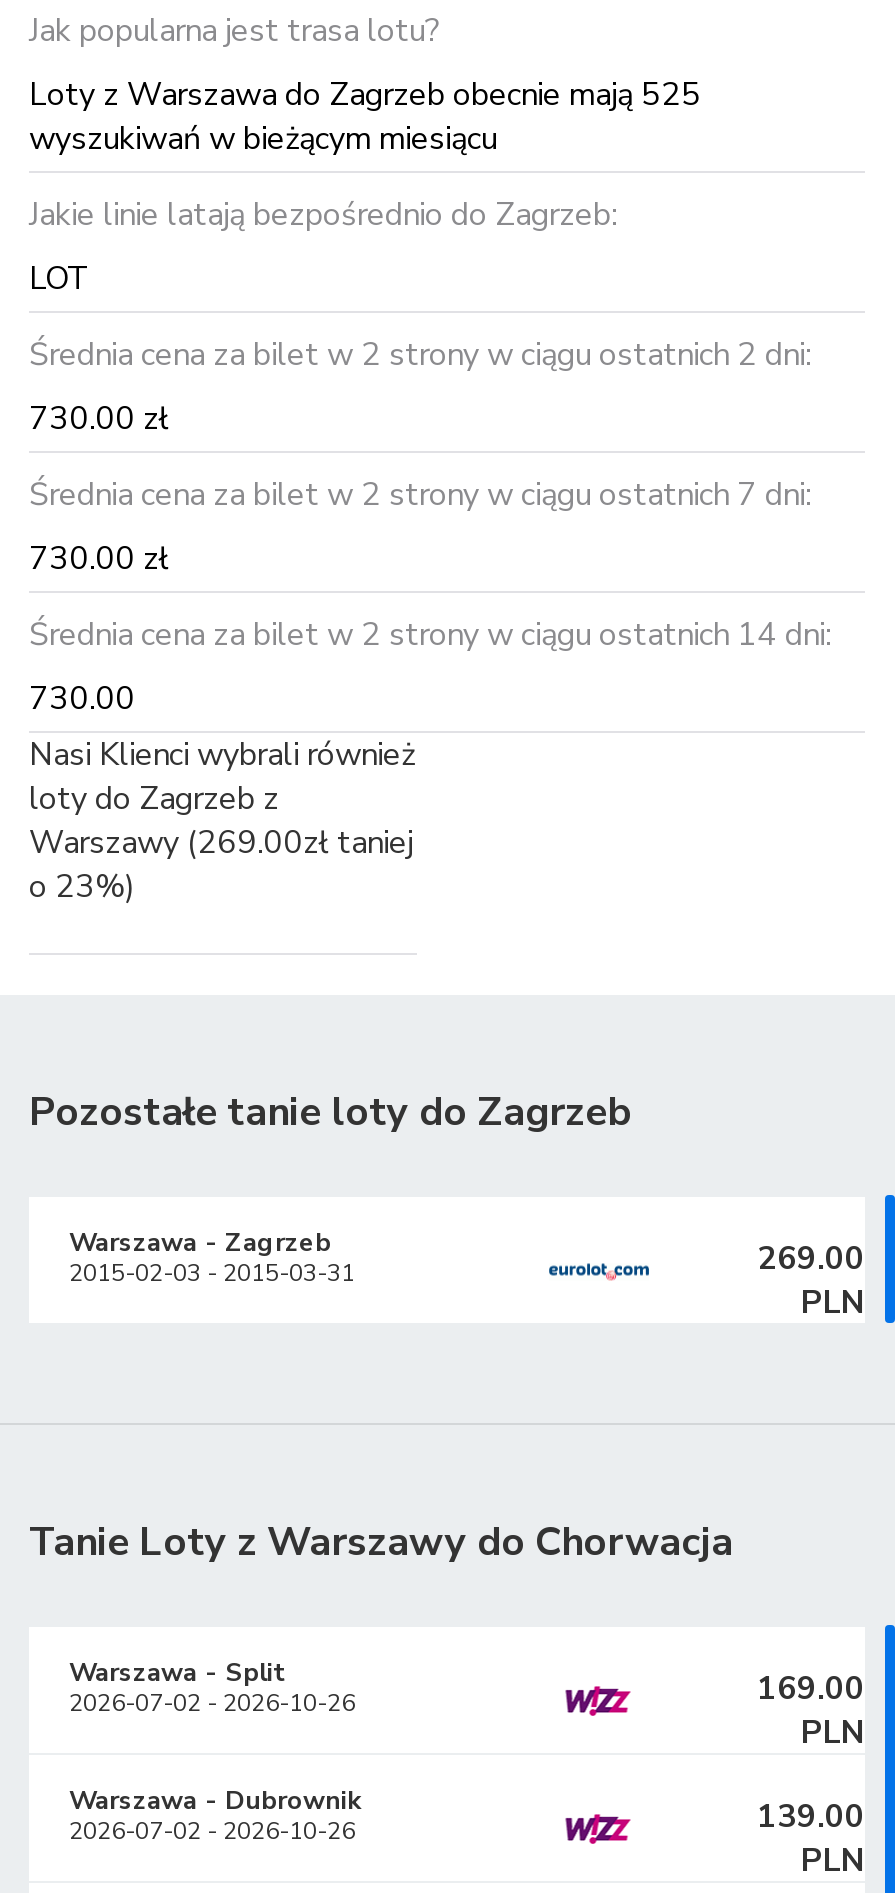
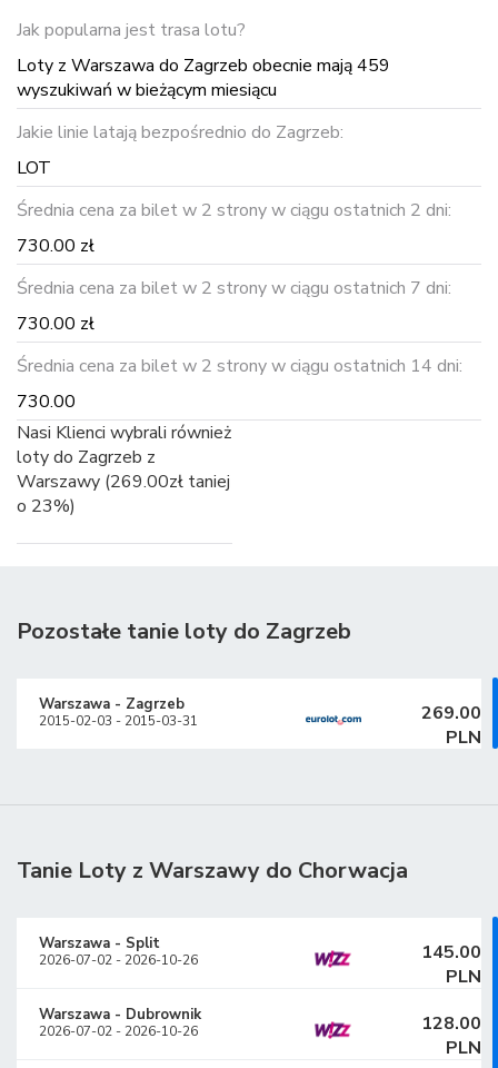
[29,73,701,117] Loty z Warszawa do Zagrzeb obecnie mają 525 -> [17,53,390,78] Loty z Warszawa do Zagrzeb obecnie mają 459
[757,1667,865,1711] 169.00 -> [421,940,481,965] 145.00
[757,1795,865,1839] 139.00 -> [421,1011,481,1036] 128.00

